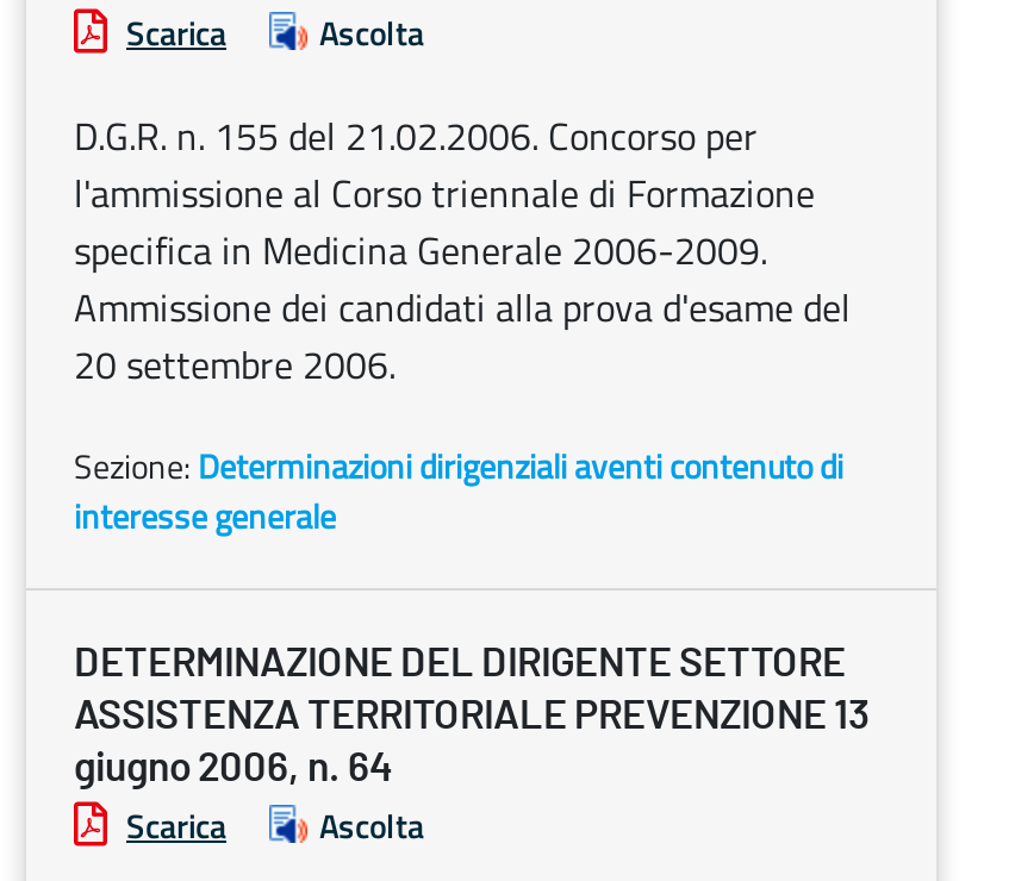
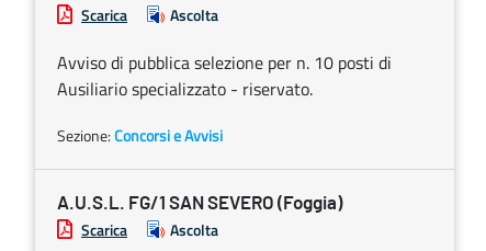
[74,107,851,393] D.G.R. n. 155 del 21.02.2006. Concorso per | l'ammissione al Corso triennale di Formazione | specifica in Medicina Generale 2006-2009. | Ammissione dei candidati alla prova d'esame del | 20 settembre 2006. -> [57,49,392,102] Avviso di pubblica selezione per n. 10 posti di | Ausiliario specializzato - riservato.
[74,440,843,541] Sezione: Determinazioni dirigenziali aventi contenuto di | interesse generale -> [57,124,223,147] Sezione: Concorsi e Avvisi
[74,643,870,788] DETERMINAZIONE DEL DIRIGENTE SETTORE | ASSISTENZA TERRITORIALE PREVENZIONE 13 | giugno 2006, n. 64 -> [57,194,342,213] A.U.S.L. FG/1 SAN SEVERO (Foggia)

